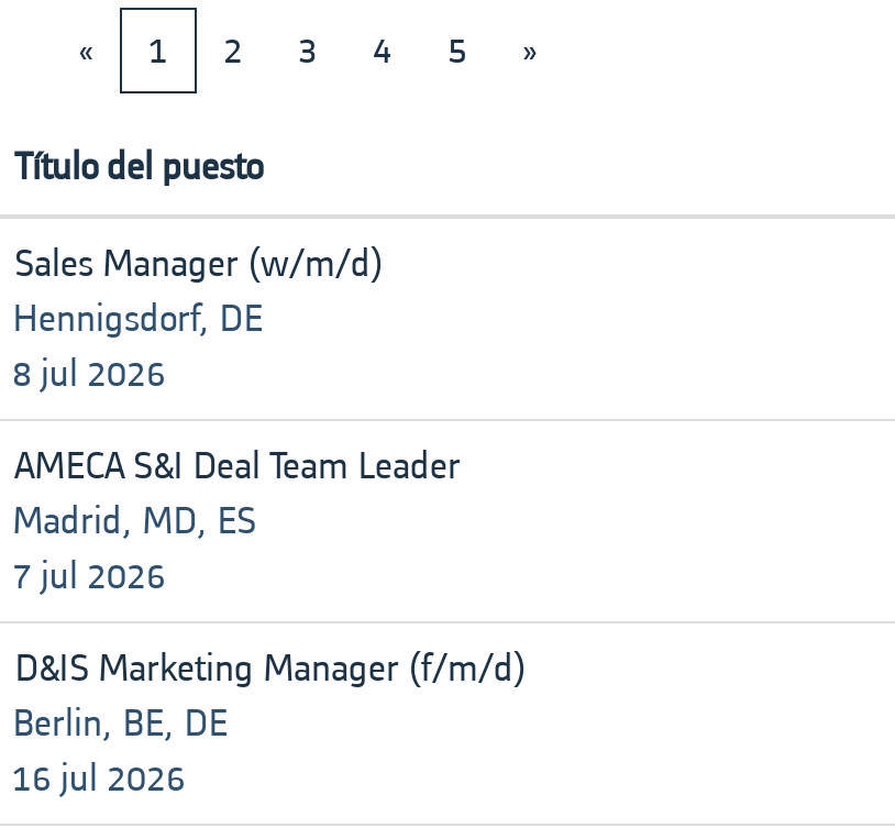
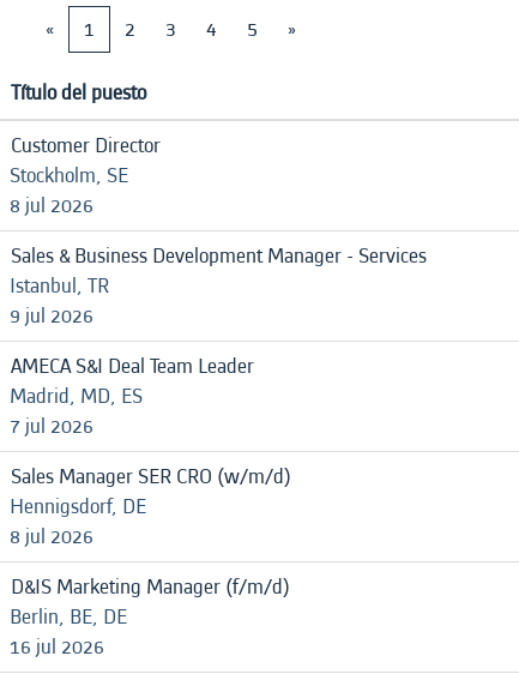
[14,236,384,291] Sales Manager (w/m/d) -> [10,131,161,191] Customer Director | Stockholm, SE
moved [12,291,263,346] -> [10,492,146,522]: Hennigsdorf, DE
none -> [10,241,427,331] Sales & Business Development Manager - Services | Istanbul, TR | 9 jul 2026
none -> [10,462,291,552] Sales Manager SER CRO (w/m/d) | 8 jul 2026

